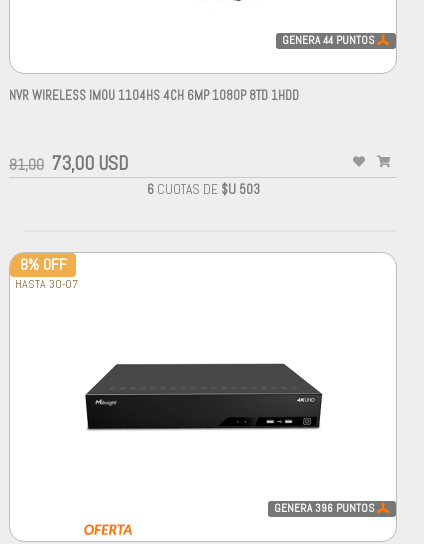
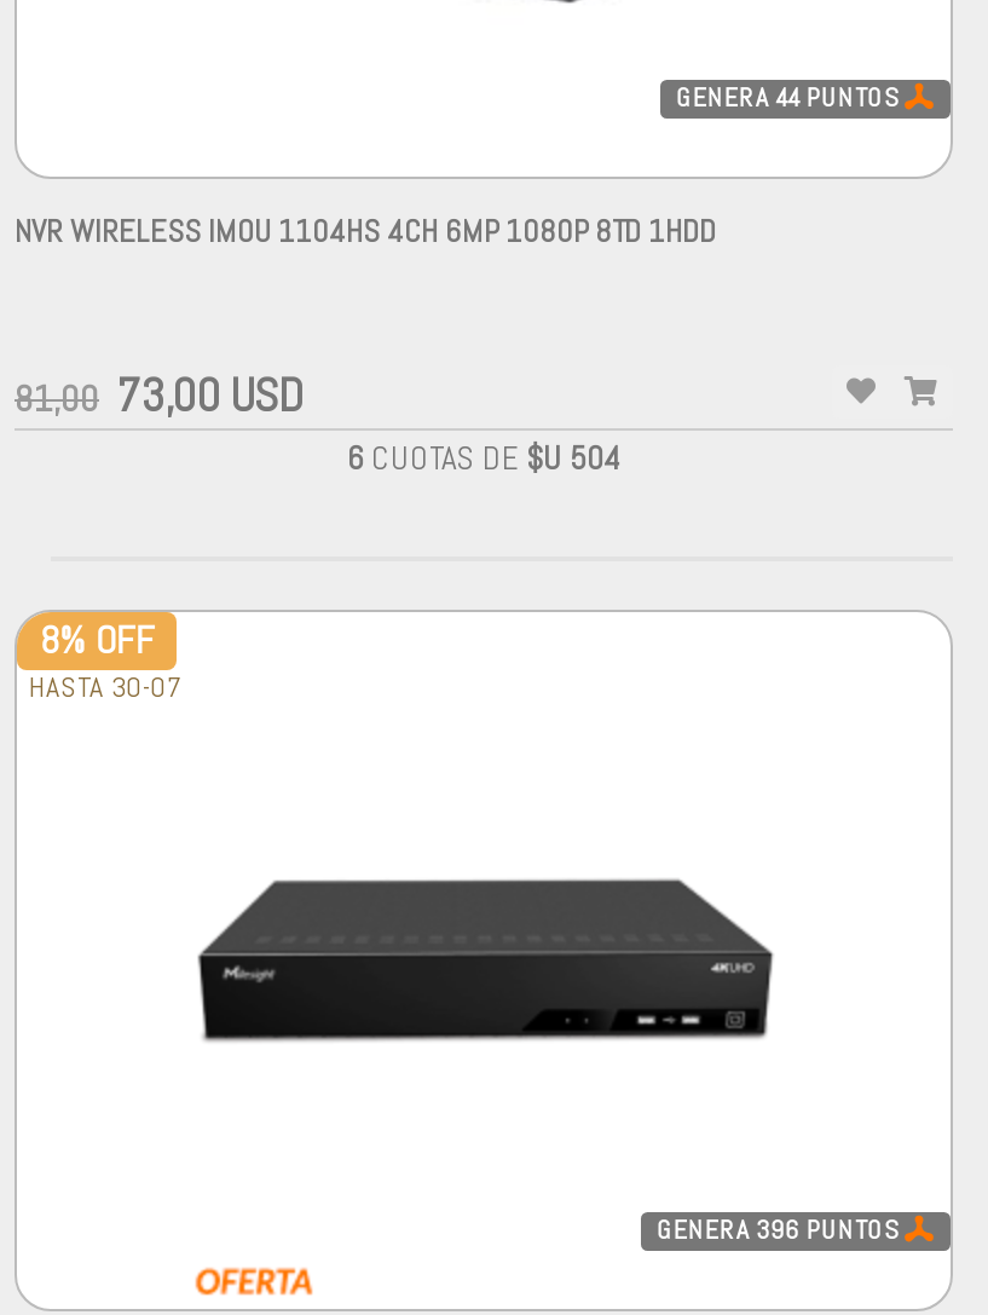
[146,181,259,198] 6 CUOTAS DE $U 503 -> [347,439,620,480] 6 CUOTAS DE $U 504

